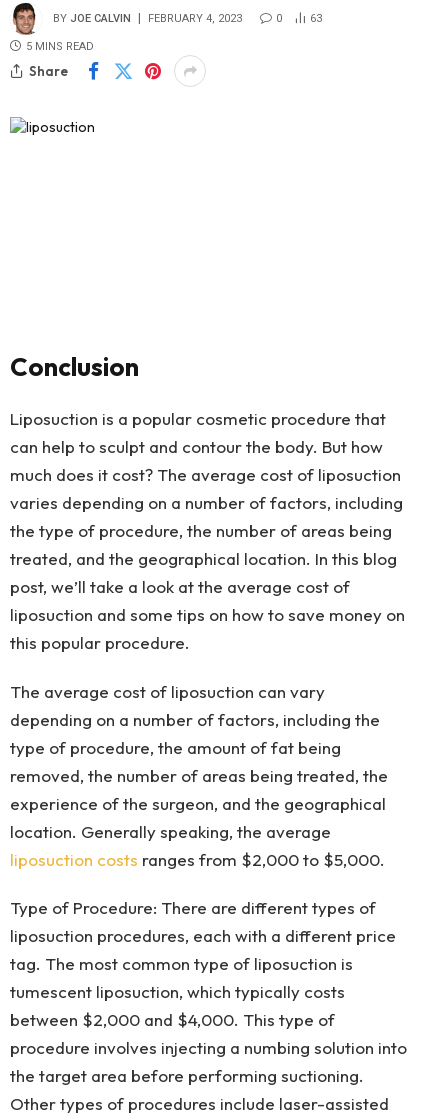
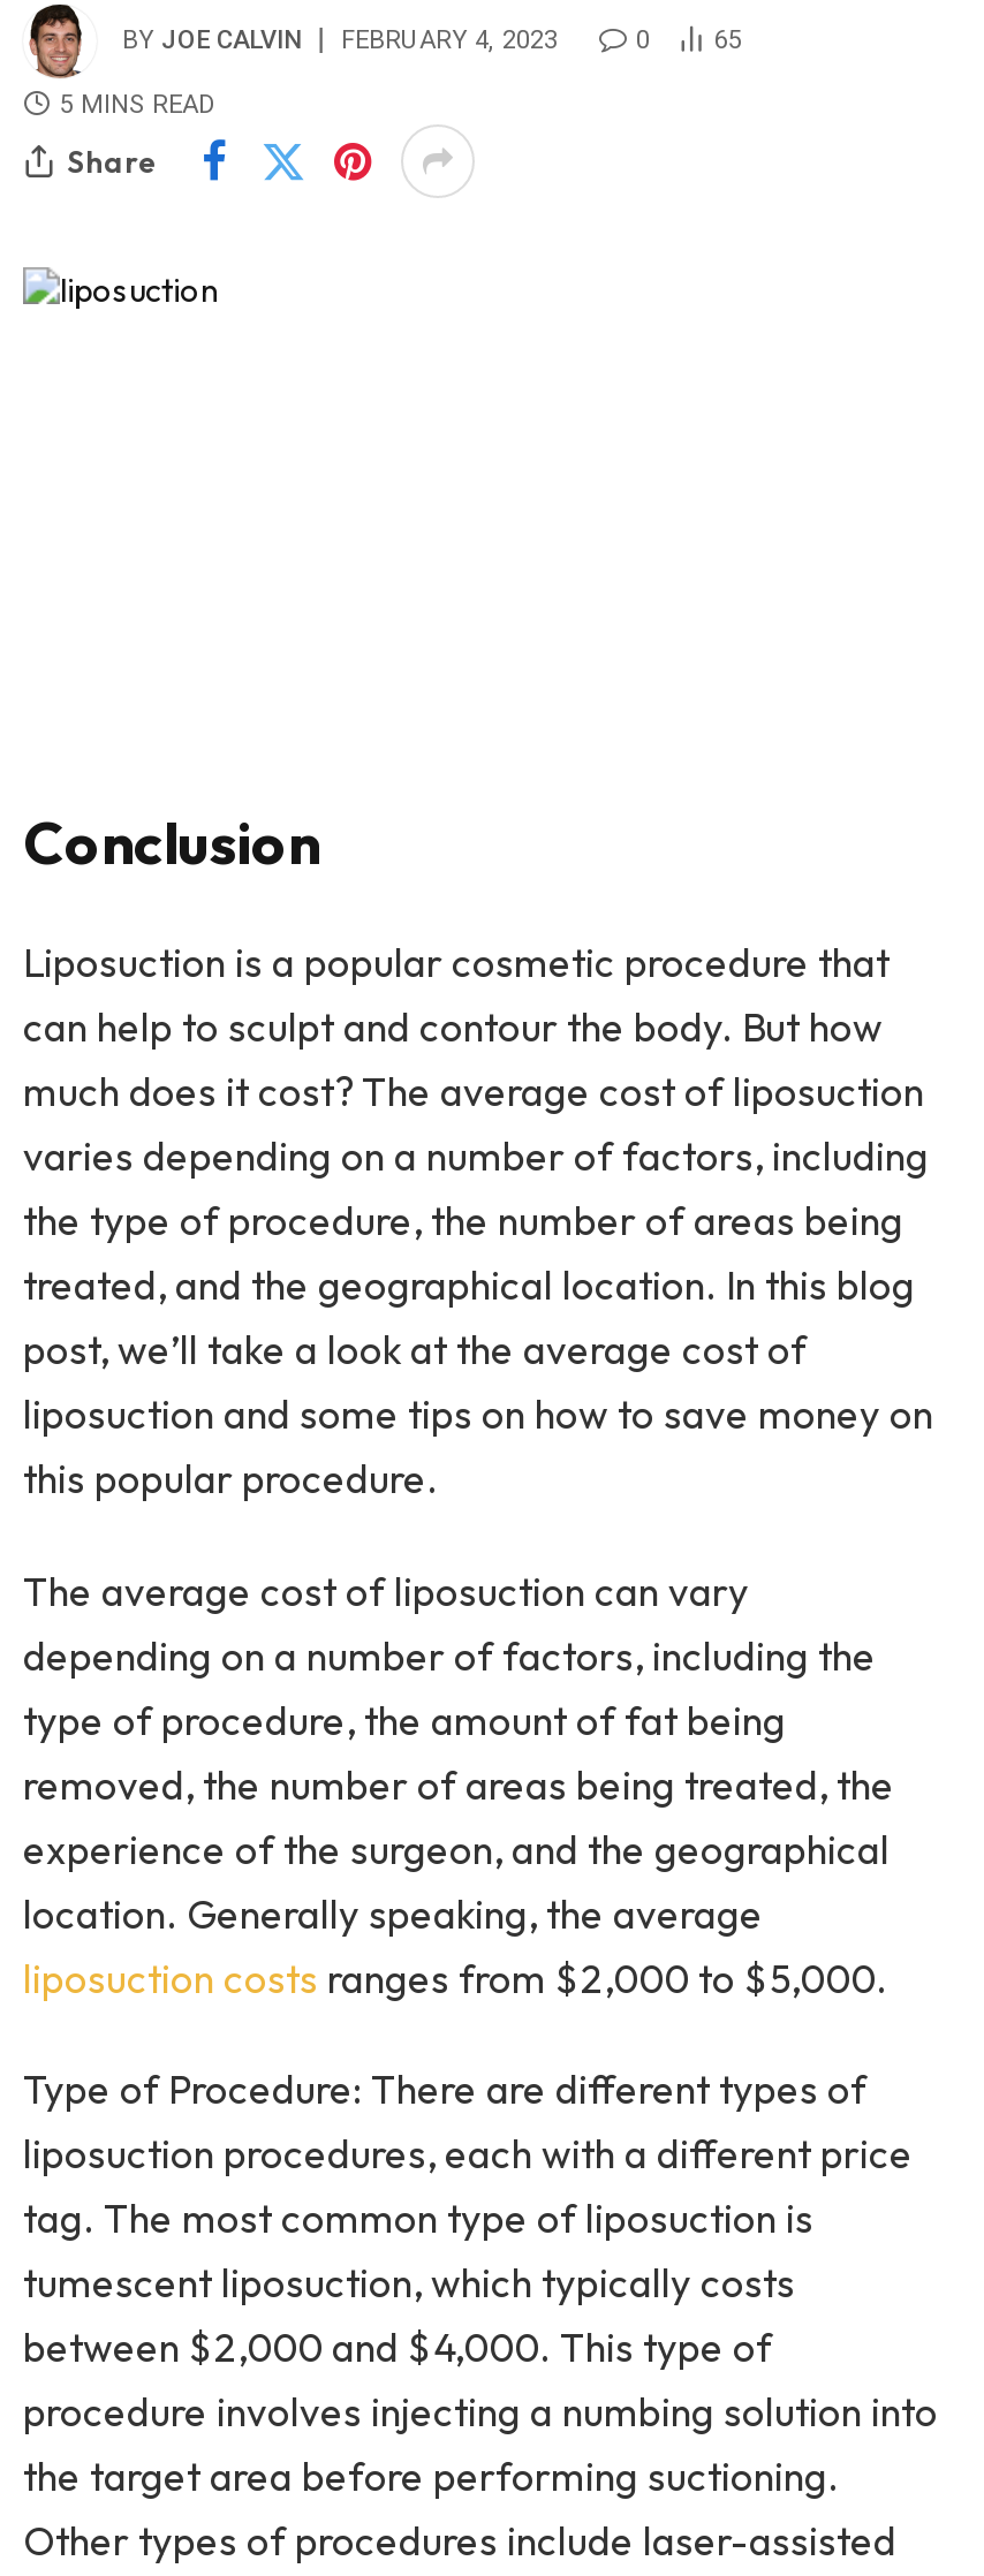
[310,12,322,25] 63 -> [714,25,742,55] 65

